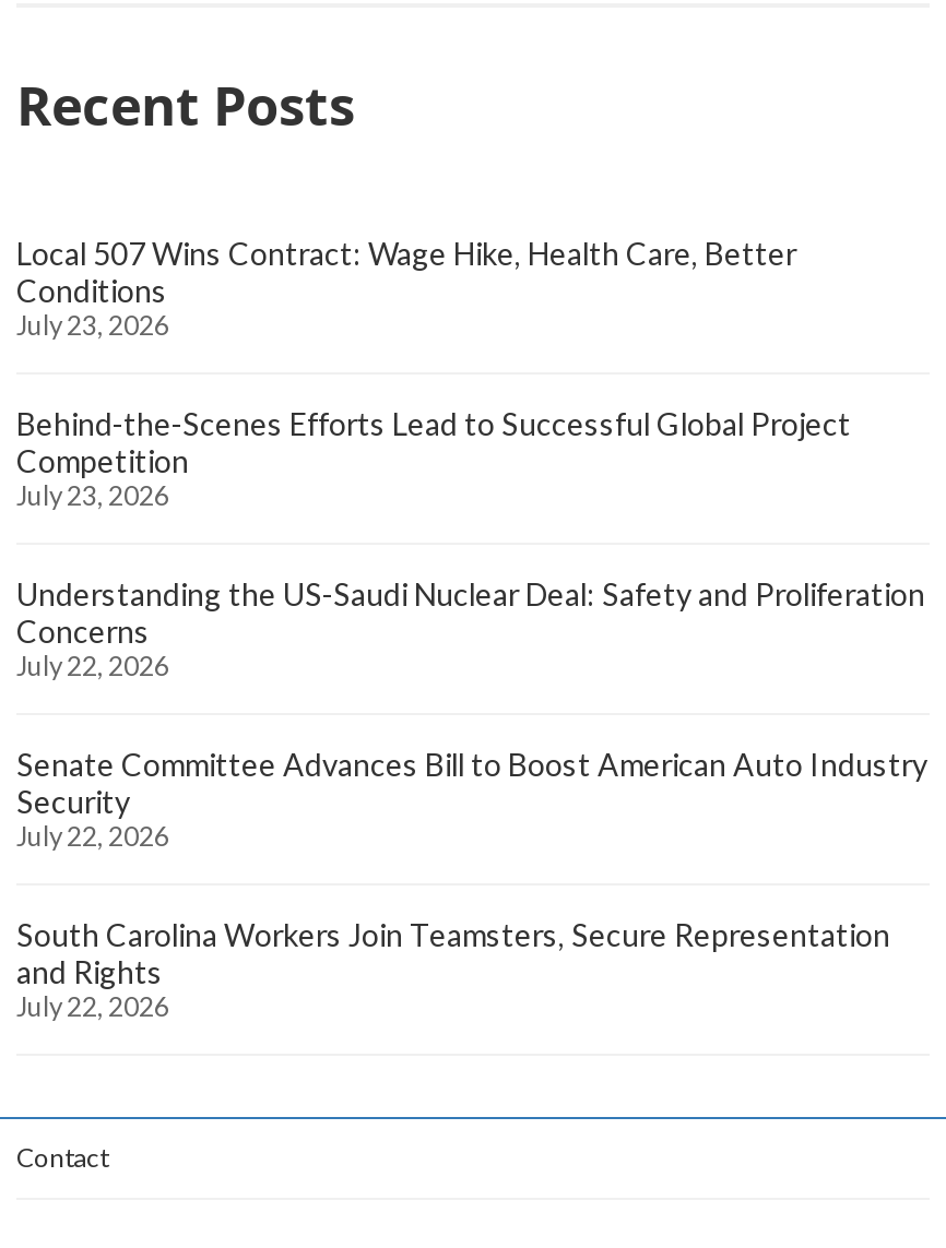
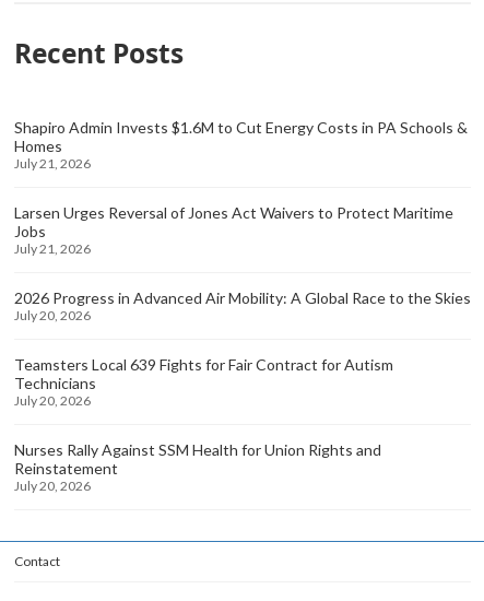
[16,234,796,341] Local 507 Wins Contract: Wage Hike, Health Care, Better | Conditions | July 23, 2026 -> [14,118,468,171] Shapiro Admin Invests $1.6M to Cut Energy Costs in PA Schools & | Homes | July 21, 2026
[16,404,851,511] Behind-the-Scenes Efforts Lead to Successful Global Project | Competition | July 23, 2026 -> [14,203,453,256] Larsen Urges Reversal of Jones Act Waivers to Protect Maritime | Jobs | July 21, 2026
[16,575,925,682] Understanding the US-Saudi Nuclear Deal: Safety and Proliferation | Concerns | July 22, 2026 -> [14,288,471,323] 2026 Progress in Advanced Air Mobility: A Global Race to the Skies | July 20, 2026
[16,745,927,852] Senate Committee Advances Bill to Boost American Auto Industry | Security | July 22, 2026 -> [14,355,393,408] Teamsters Local 639 Fights for Fair Contract for Autism | Technicians | July 20, 2026
[16,915,890,1022] South Carolina Workers Join Teamsters, Secure Representation | and Rights | July 22, 2026 -> [14,440,381,493] Nurses Rally Against SSM Health for Union Rights and | Reinstatement | July 20, 2026

